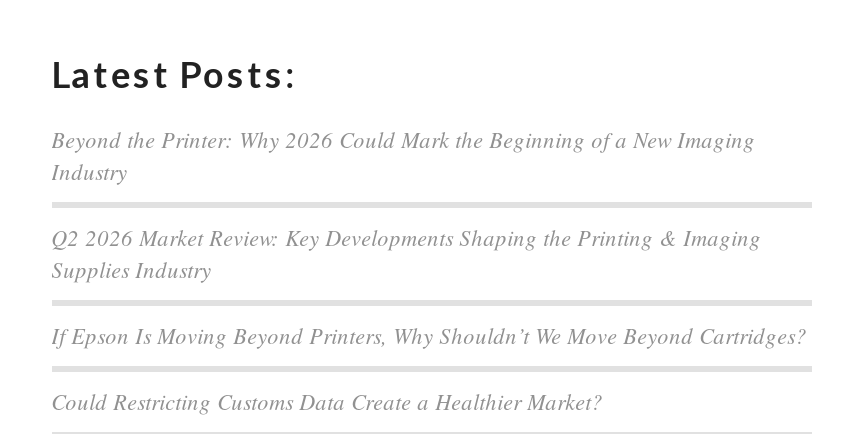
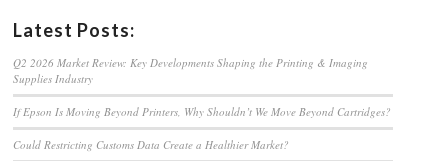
[51,123,755,185] Beyond the Printer: Why 2026 Could Mark the Beginning of a New Imaging | Industry -> none

